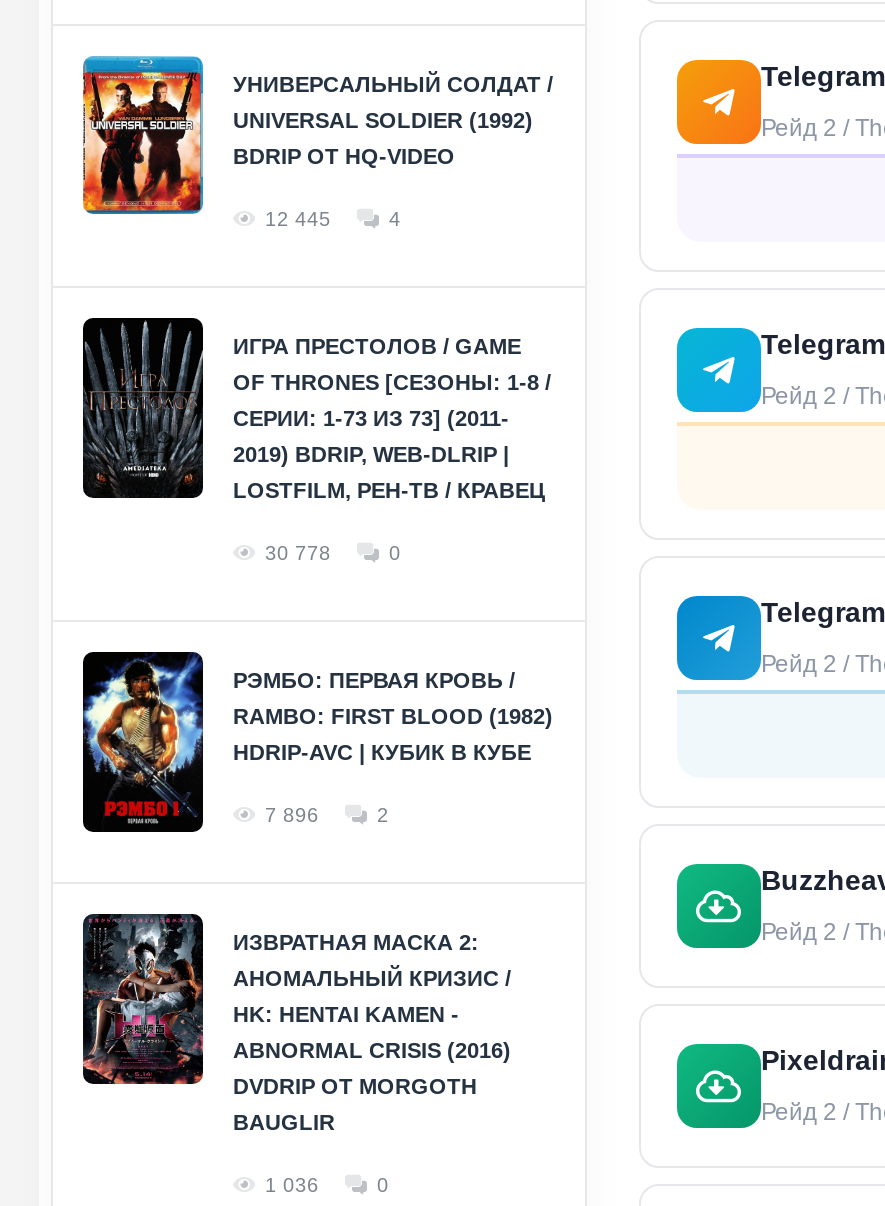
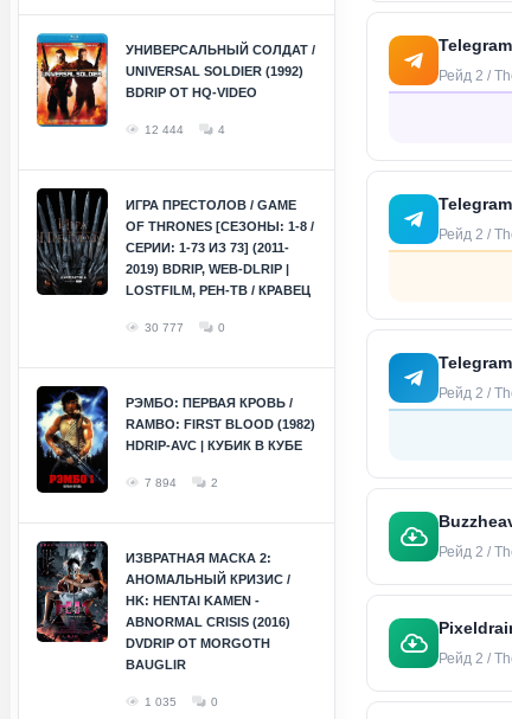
[265,208,331,230] 12 445 -> [145,123,184,136] 12 444
[265,542,331,564] 30 778 -> [145,321,184,334] 30 777
[265,804,319,826] 7 896 -> [145,476,177,489] 7 894
[265,1174,319,1196] 1 036 -> [145,695,177,708] 1 035

